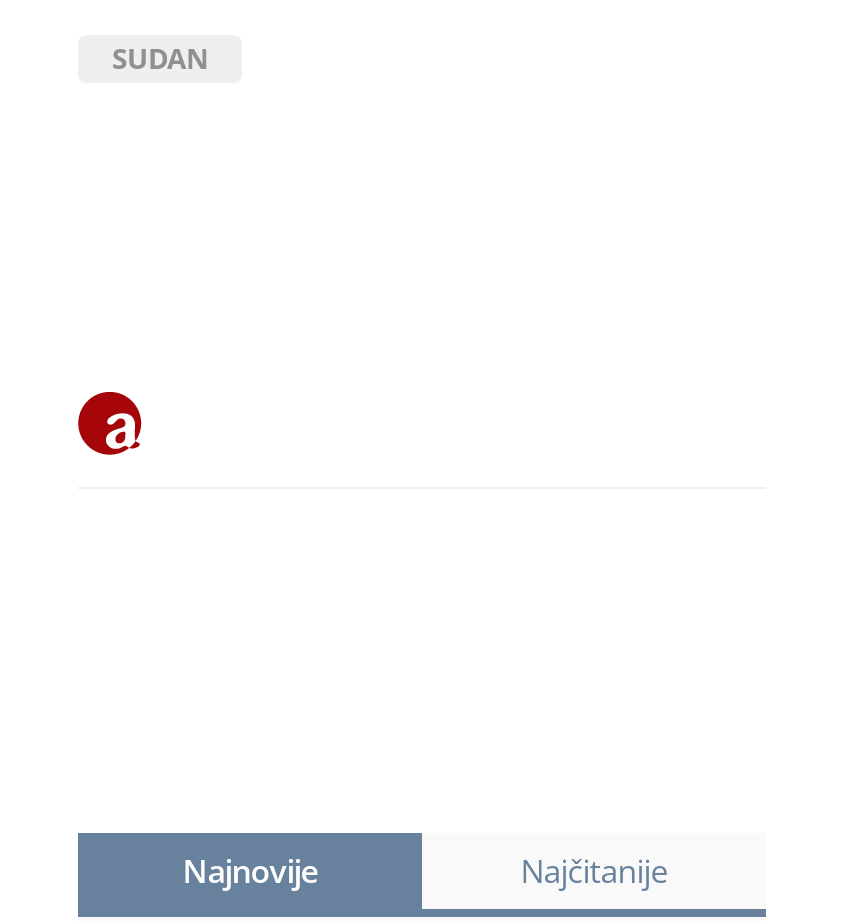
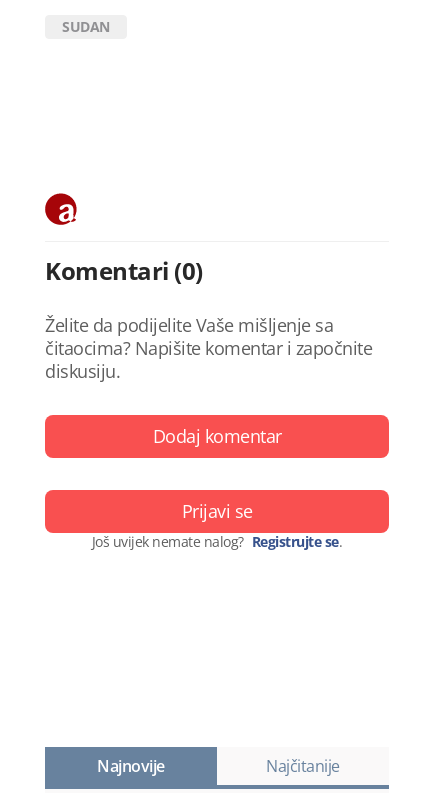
none -> [45,254,372,551] Komentari (0) | Želite da podijelite Vaše mišljenje sa | čitaocima? Napišite komentar i započnite | diskusiju. | Dodaj komentar | Prijavi se | Još uvijek nemate nalog? Registrujte se.

